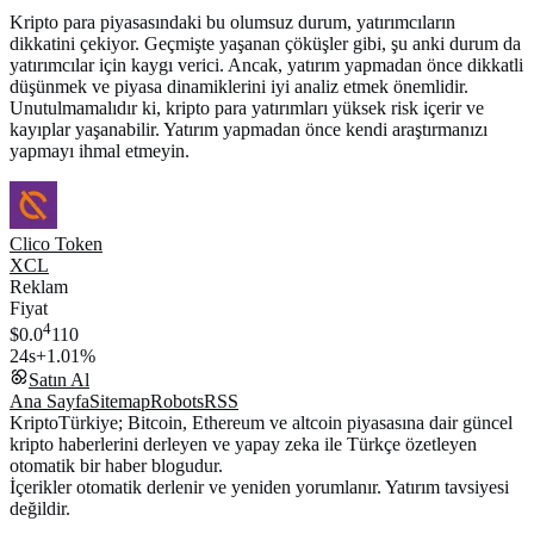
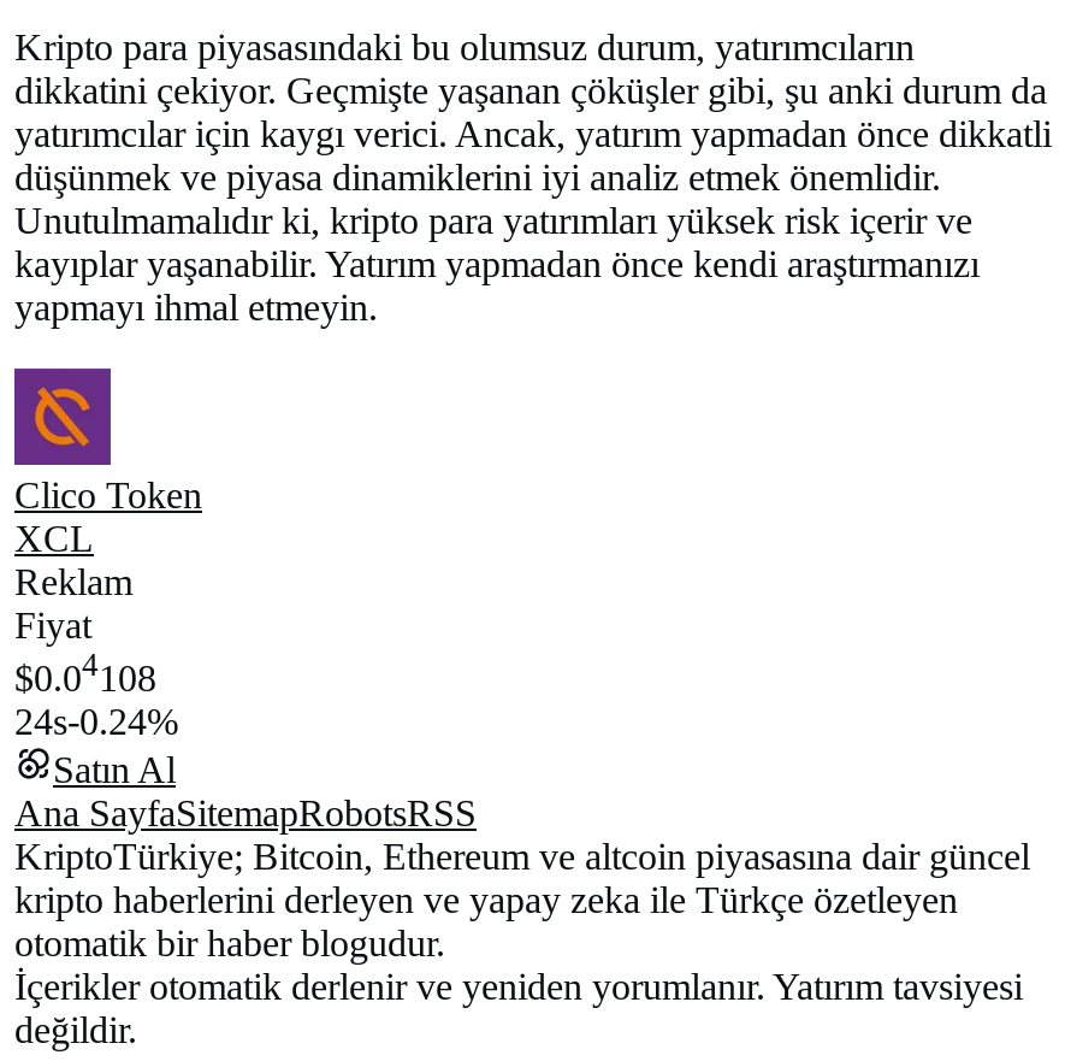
[10,319,79,345] $0.04110 -> [14,648,156,699] $0.04108
[10,346,95,366] 24s+1.01% -> [14,702,178,743] 24s-0.24%

